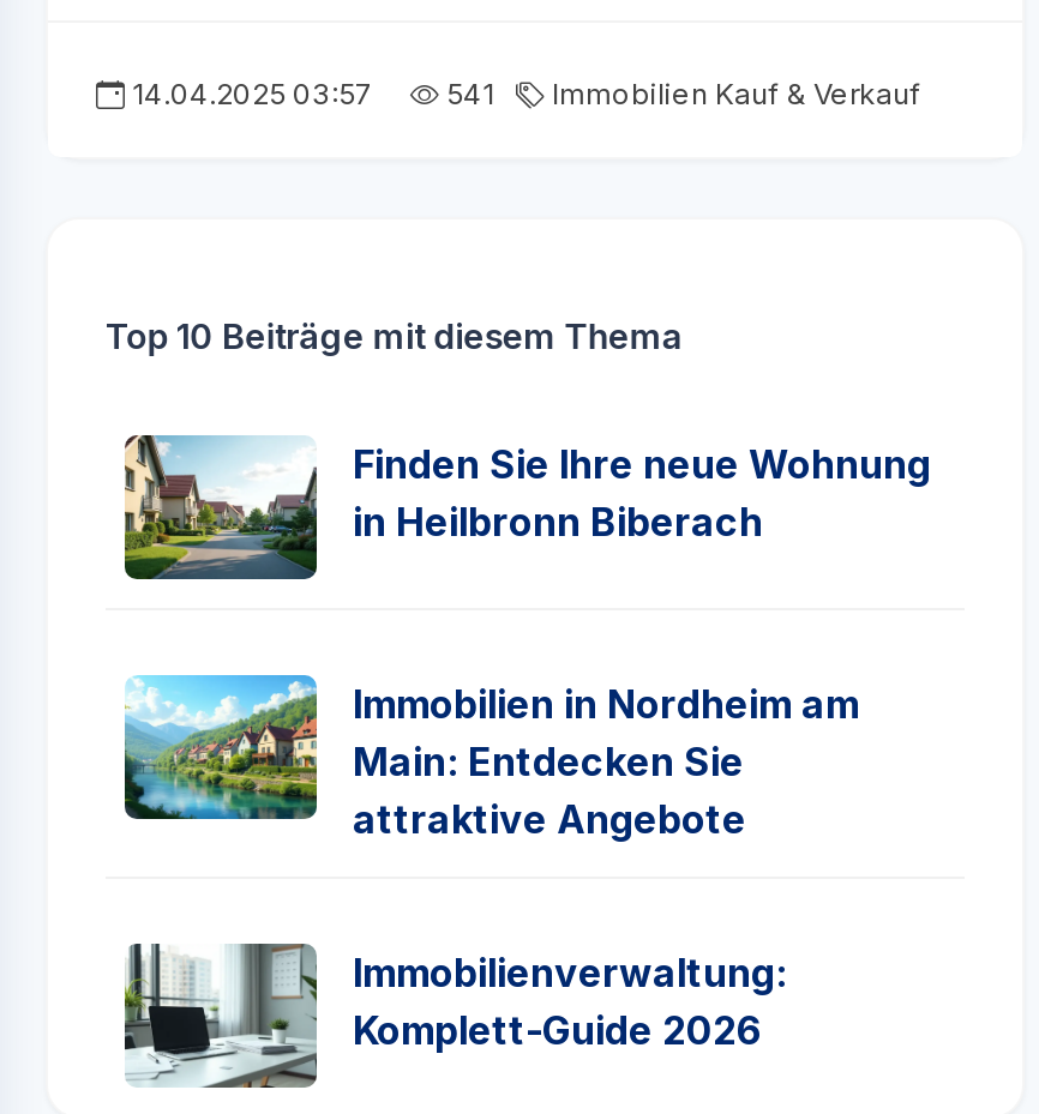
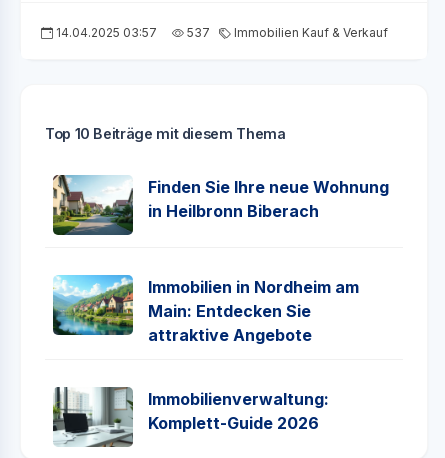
[125,77,921,112] 14.04.2025 03:57 541 Immobilien Kauf & Verkauf -> [53,25,388,40] 14.04.2025 03:57 537 Immobilien Kauf & Verkauf

